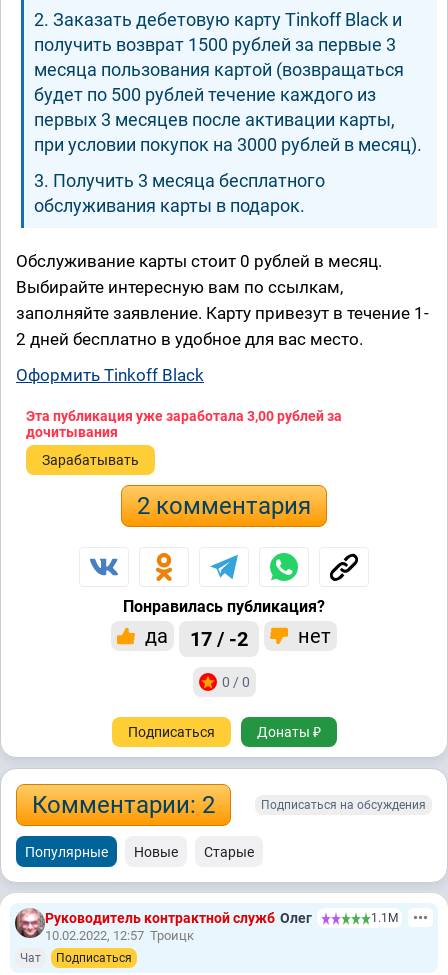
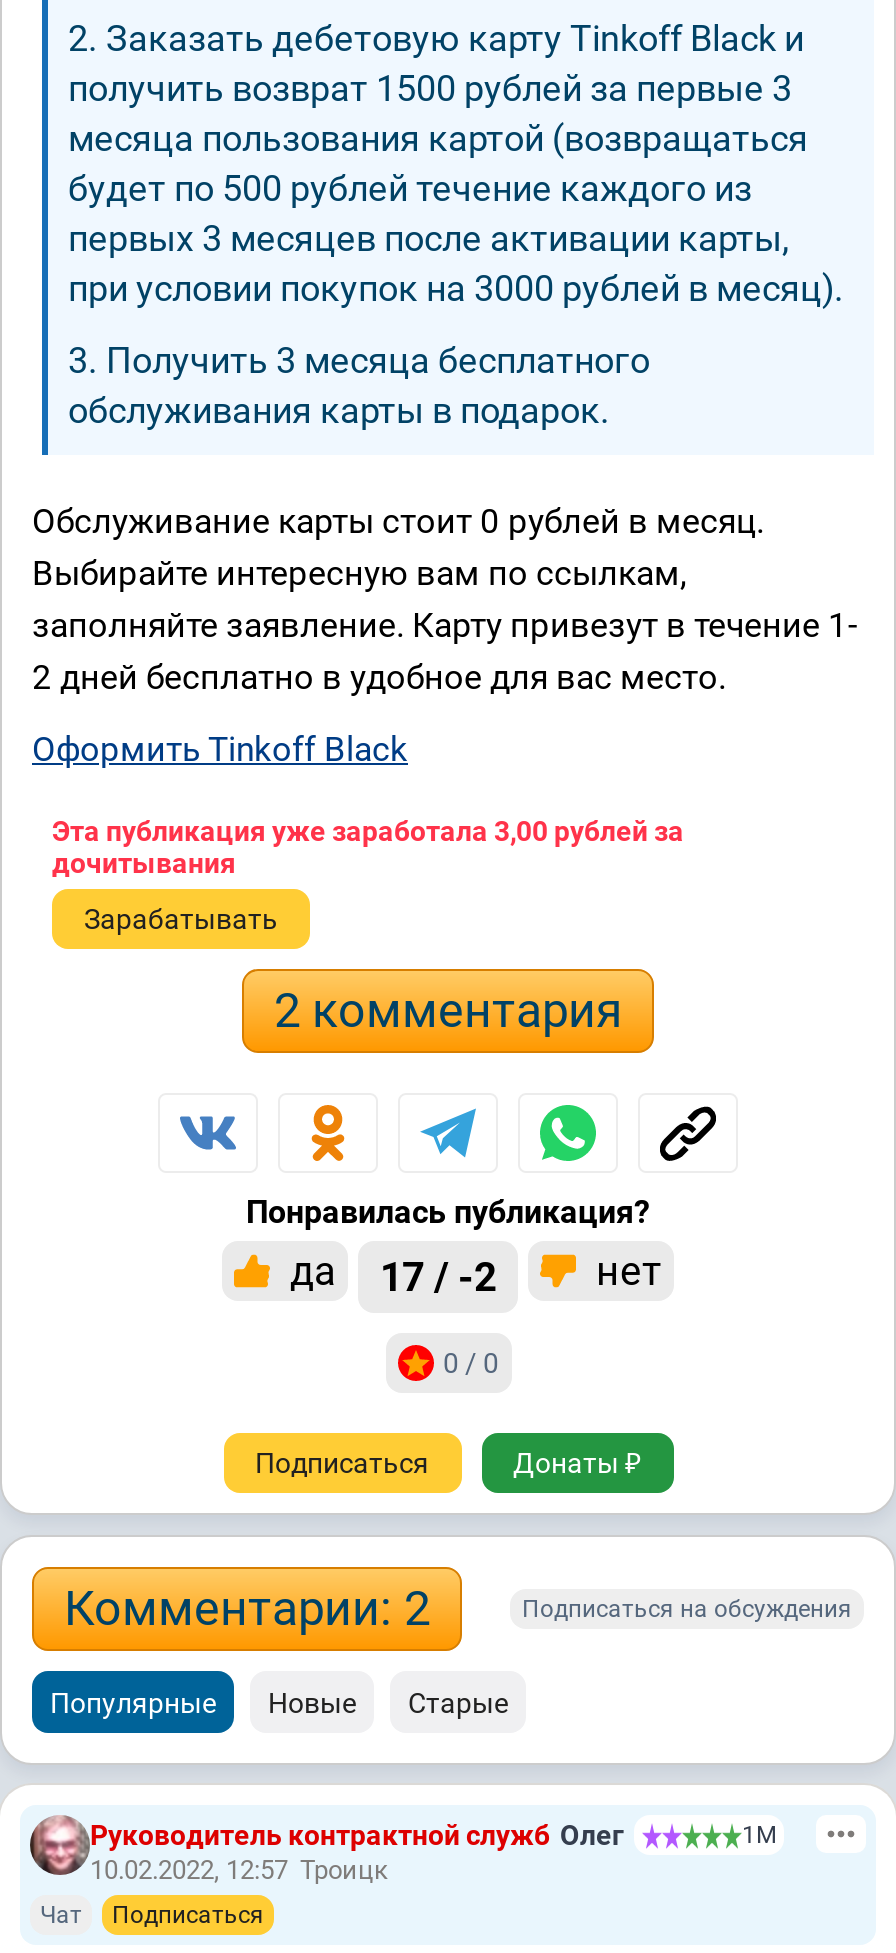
[371,911,398,925] 1.1М -> [742,1822,776,1850] 1М

